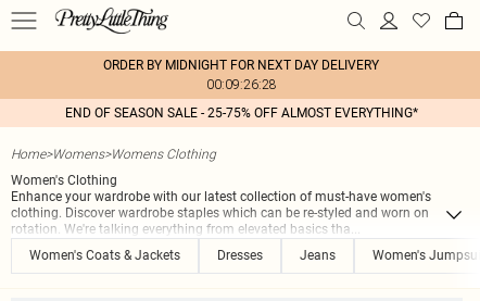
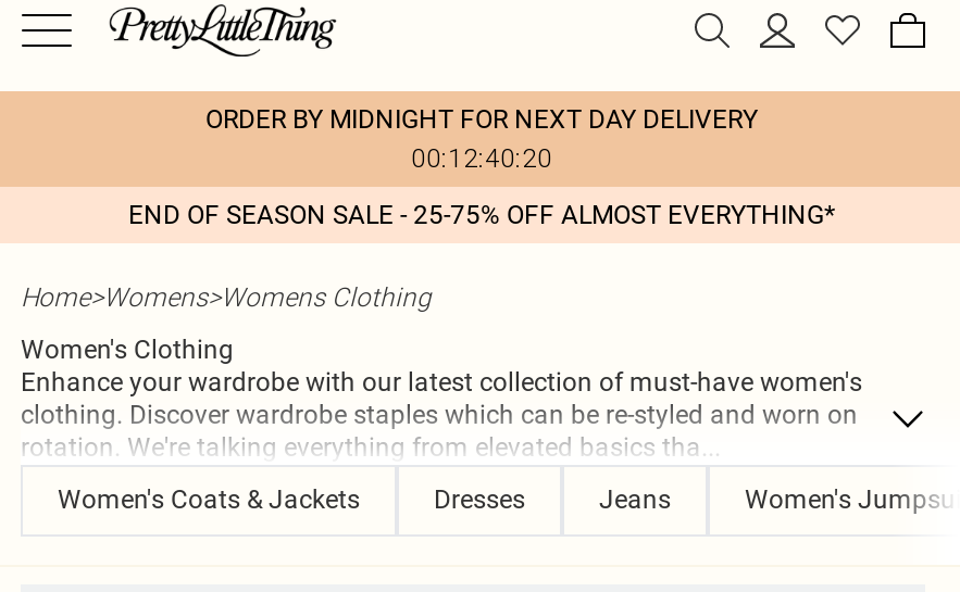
[206,76,276,92] 00:09:26:28 -> [411,141,552,174] 00:12:40:20

